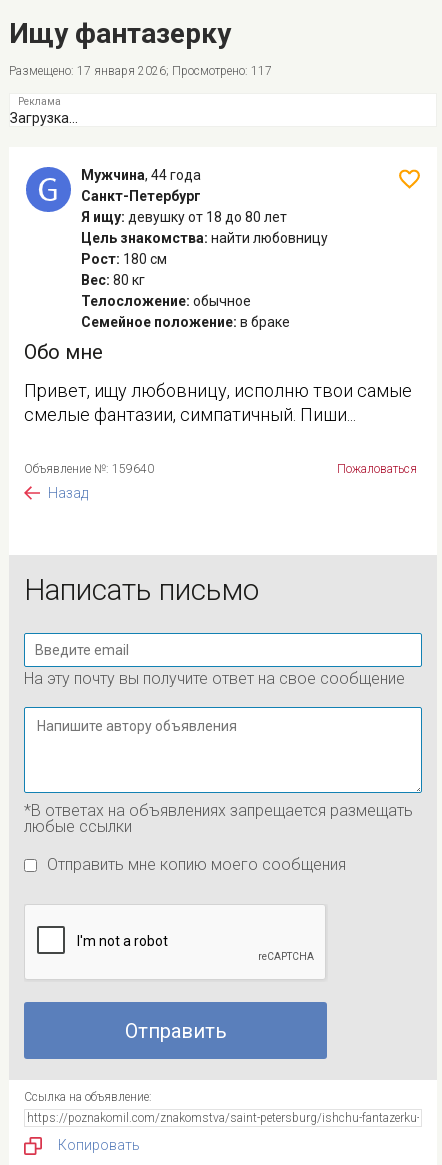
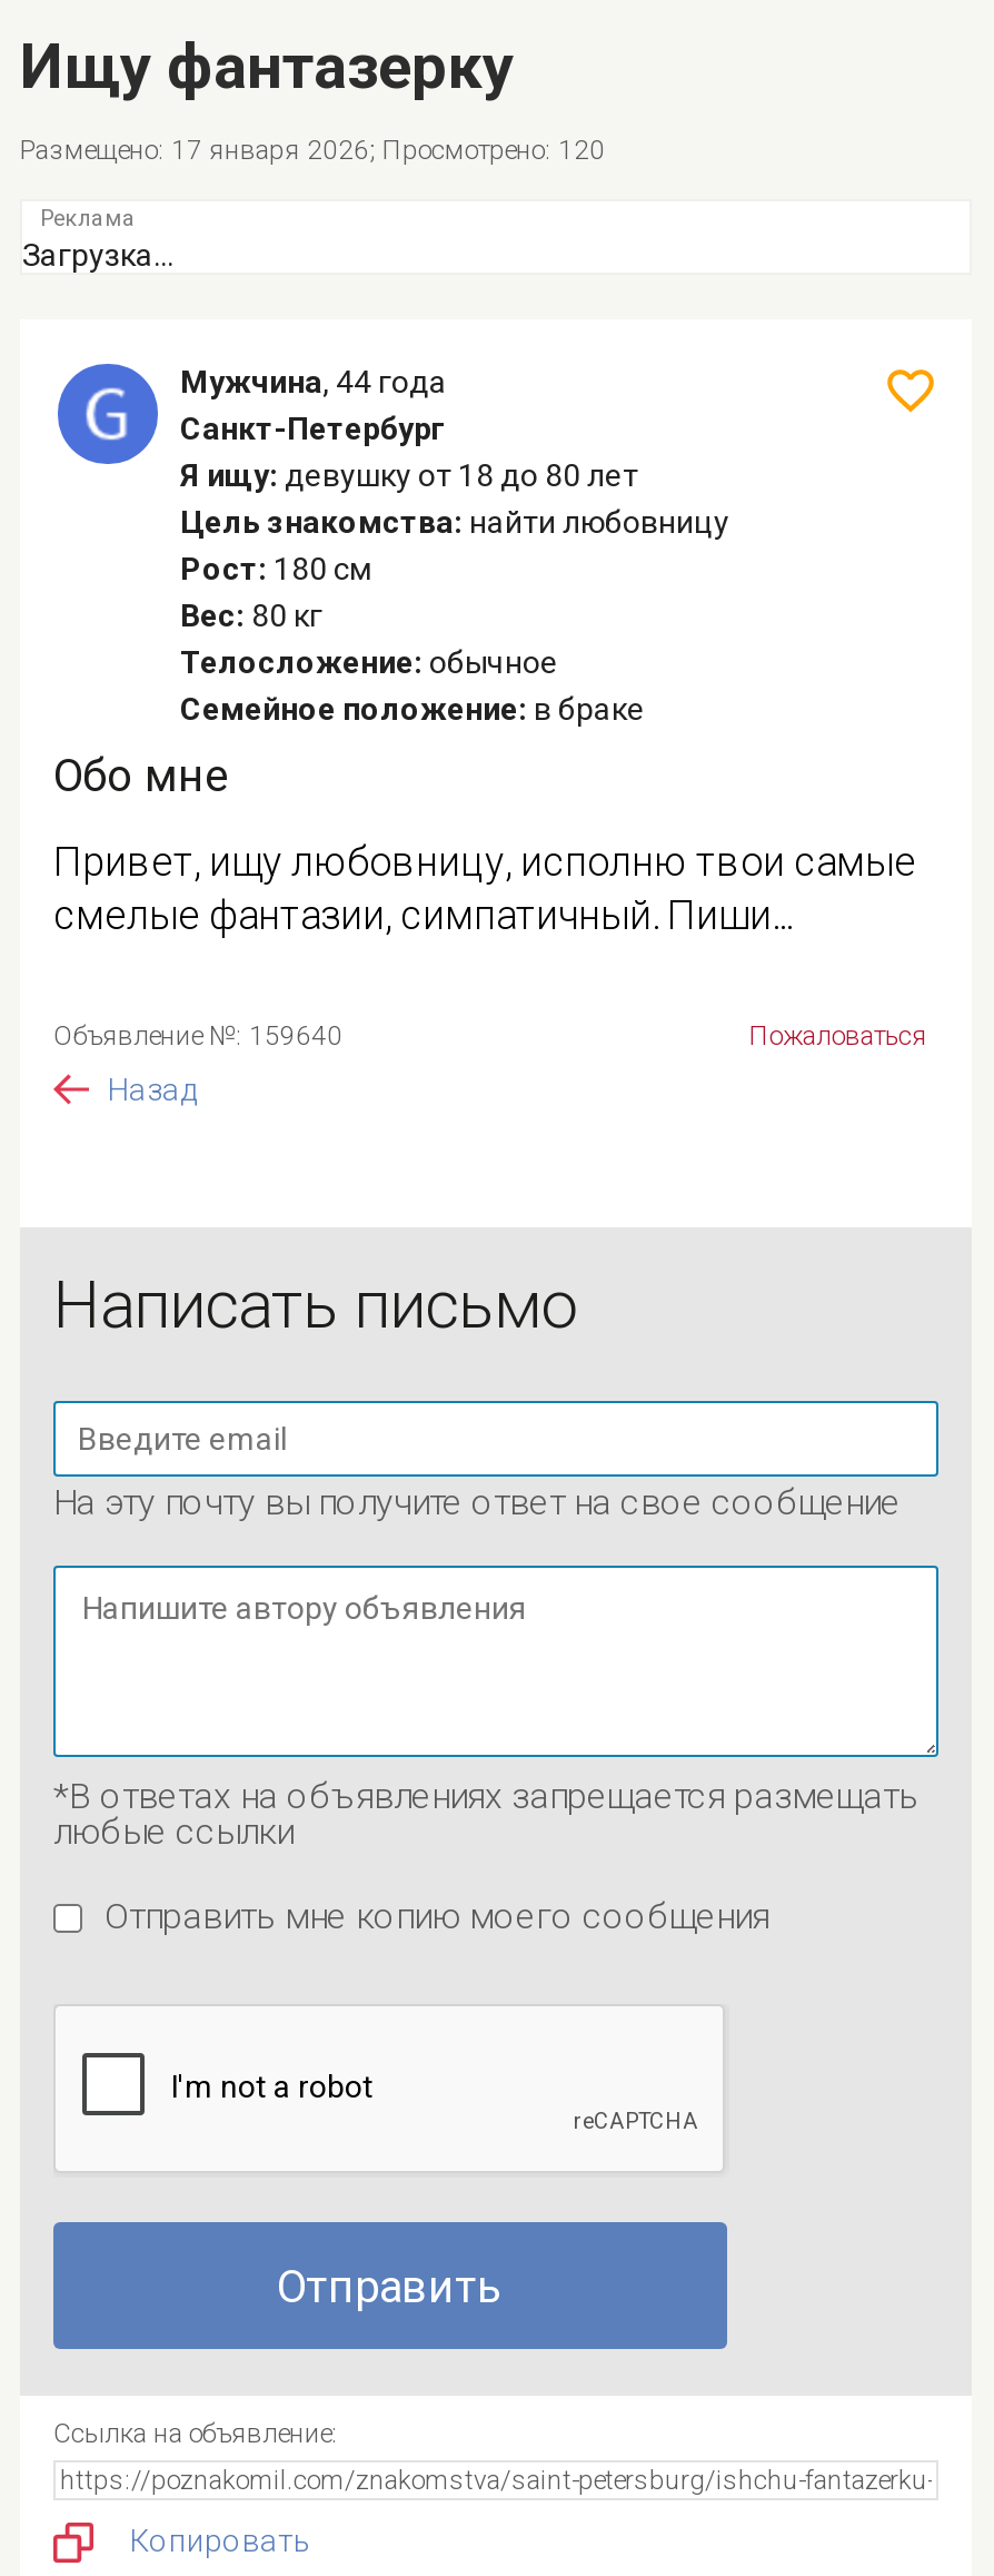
[9,64,272,78] Размещено: 17 января 2026; Просмотрено: 117 -> [20,135,605,166] Размещено: 17 января 2026; Просмотрено: 120

